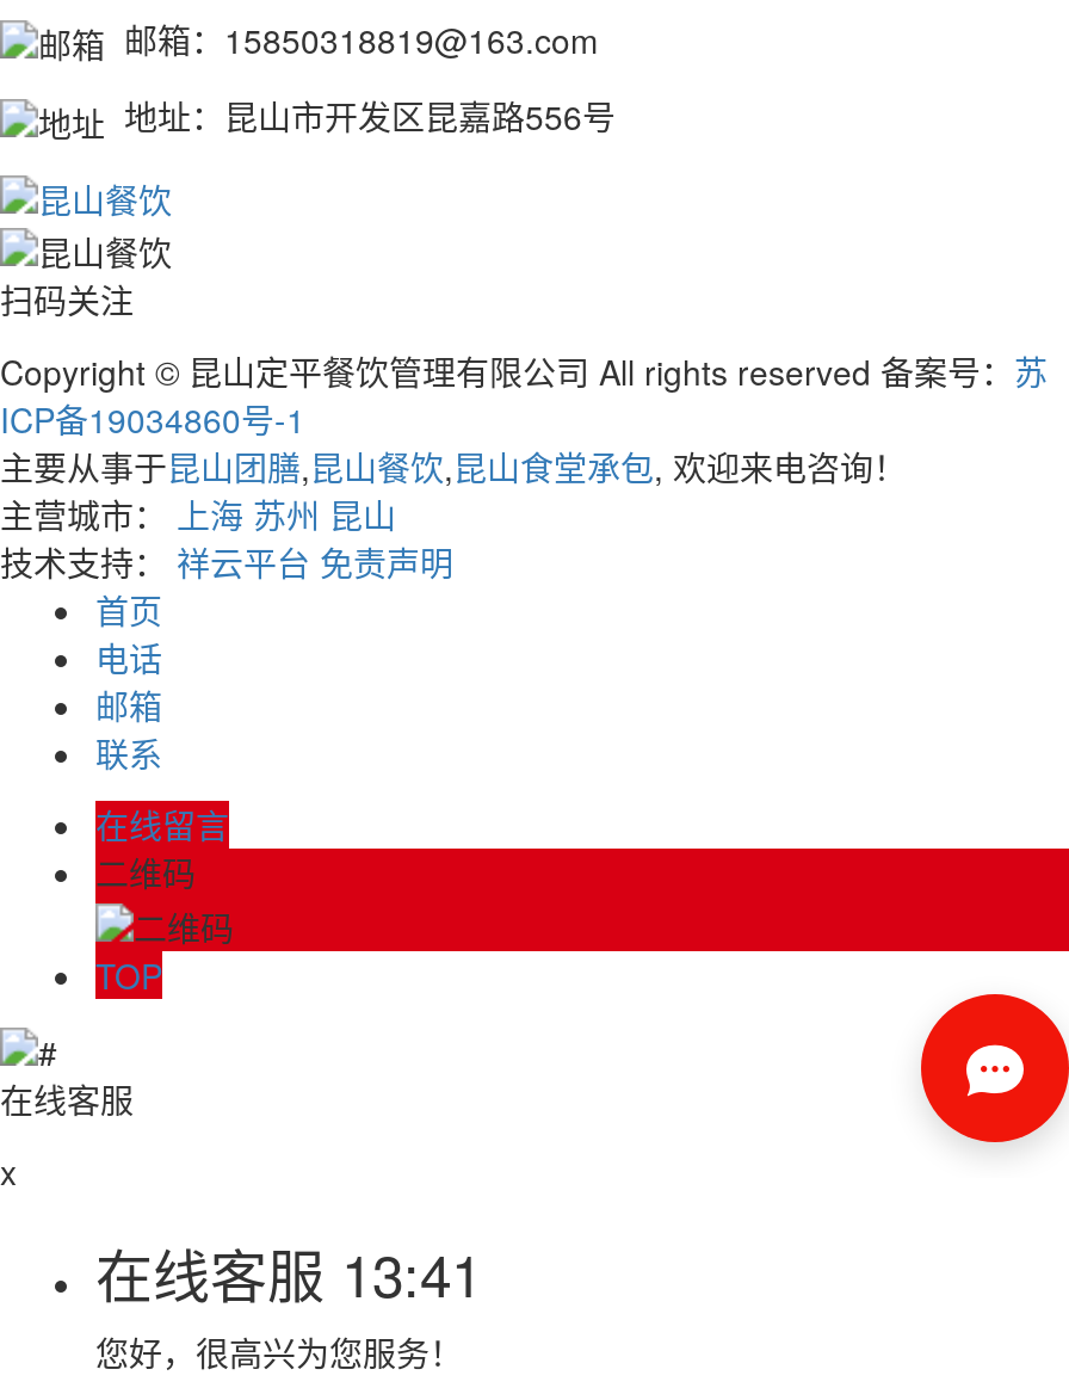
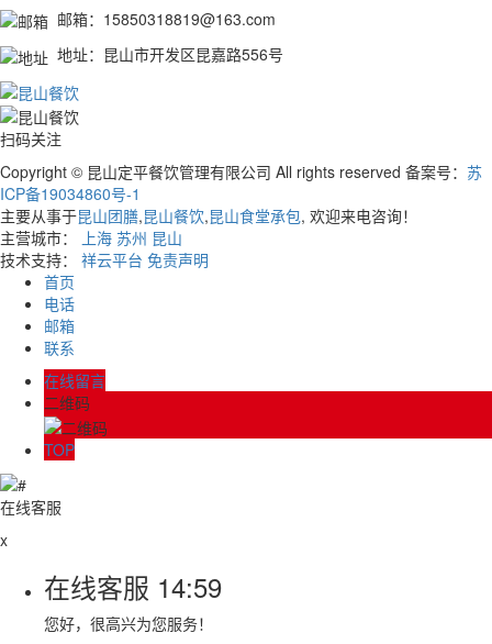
[919,992,1062,1147] [image] -> none
[95,1230,482,1314] 在线客服13:41 -> [44,567,222,606] 在线客服14:59

